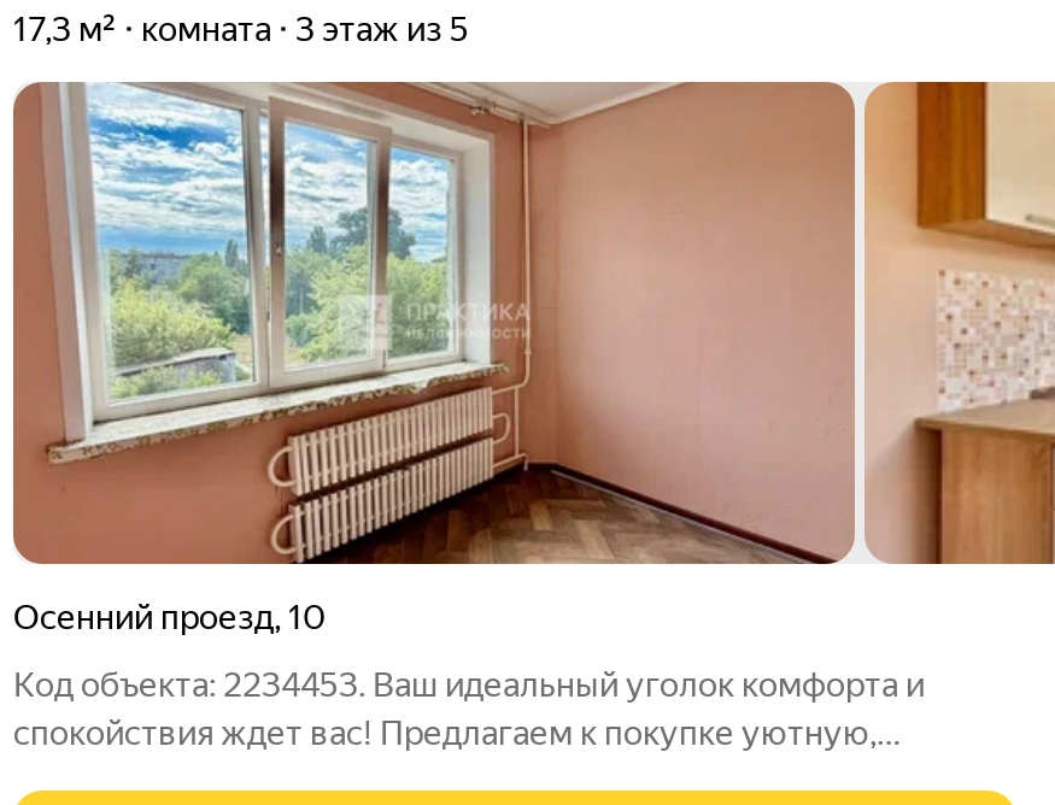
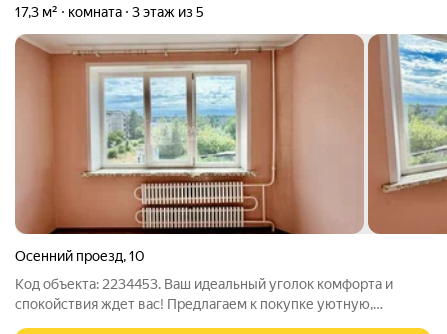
[16,82,836,566] [image] -> [15,34,355,235] [image]
[864,80,1048,564] [image] -> [368,34,444,234] [image]

